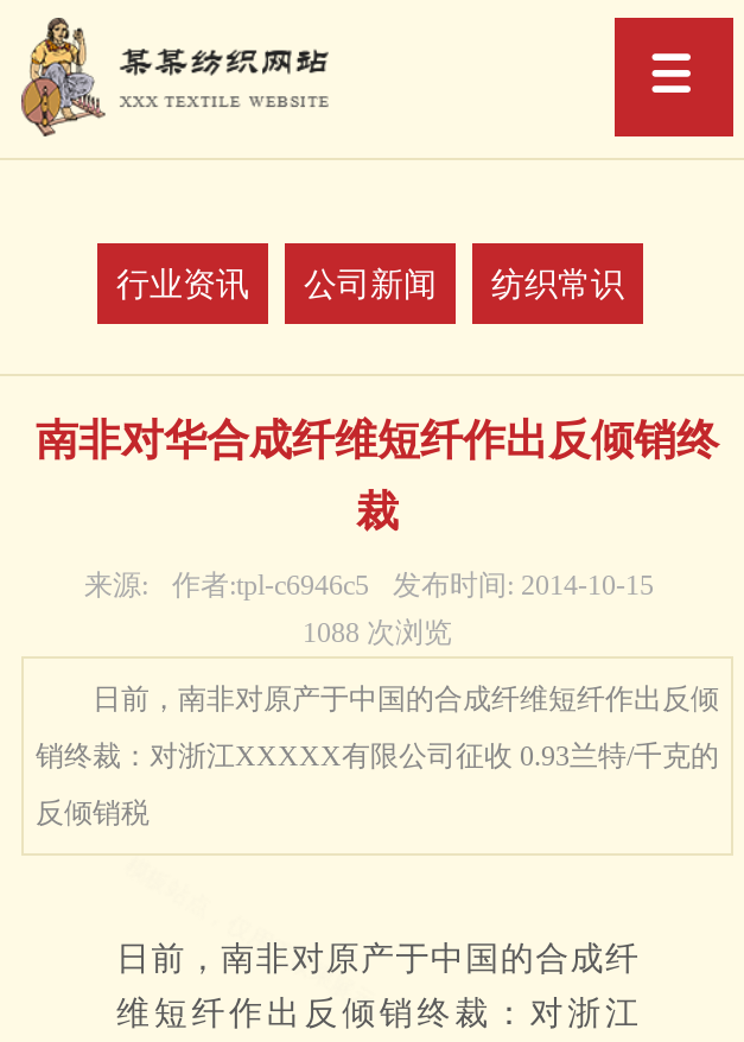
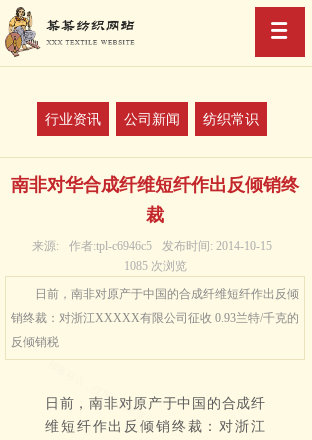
[303,616,452,649] 1088次浏览 -> [123,259,186,273] 1085次浏览

